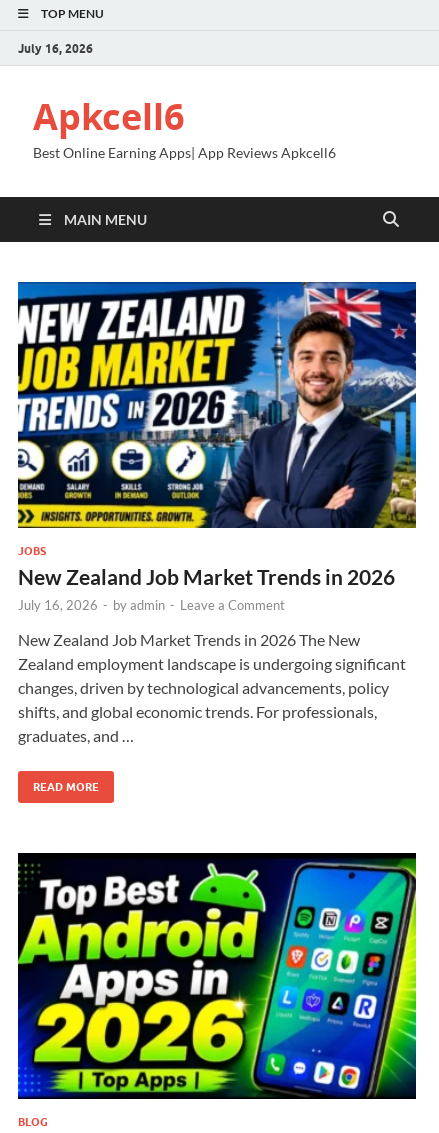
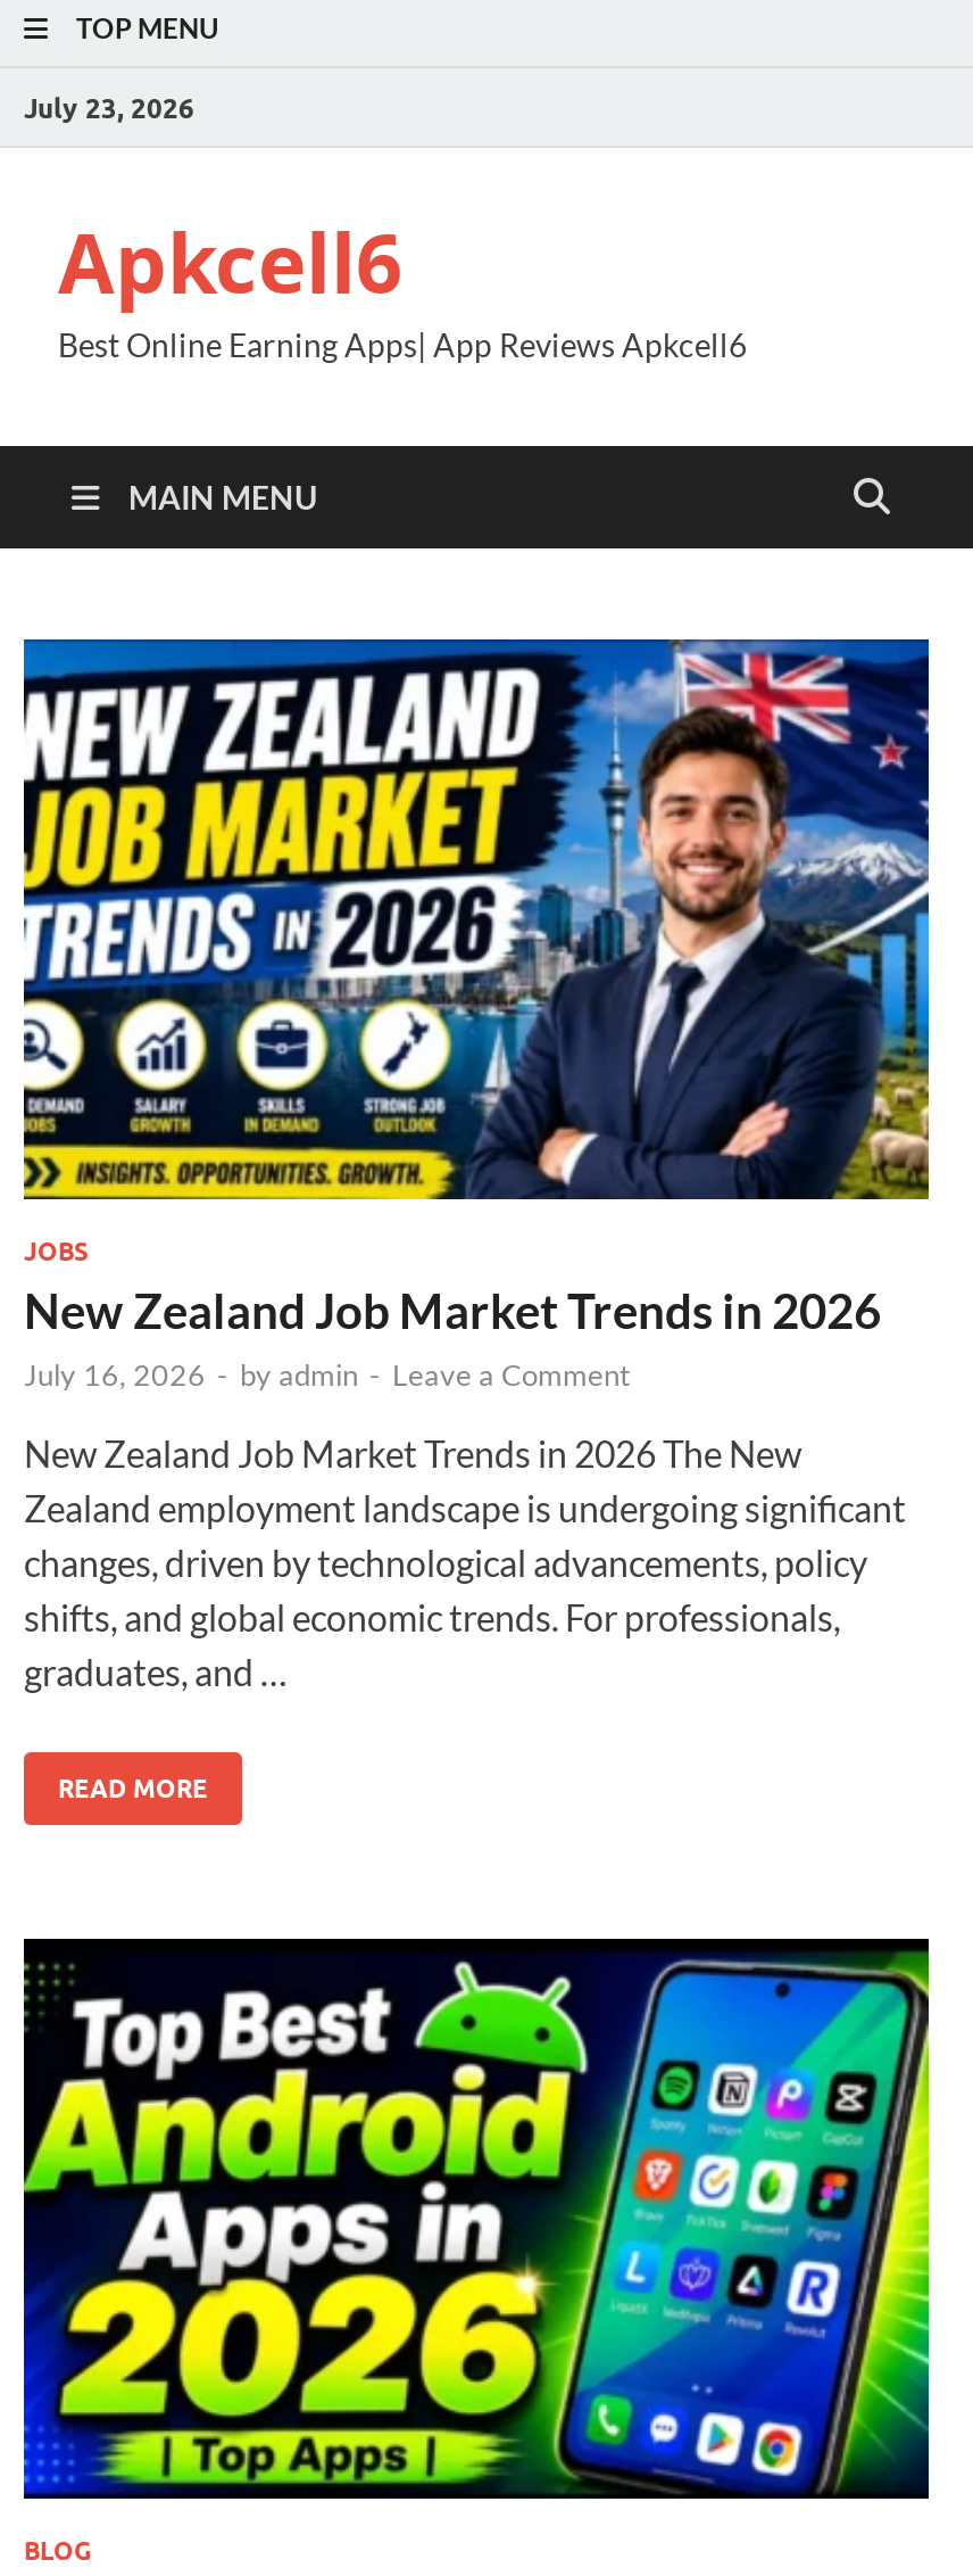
[18,40,93,55] July 16, 2026 -> [24,90,194,124] July 23, 2026

